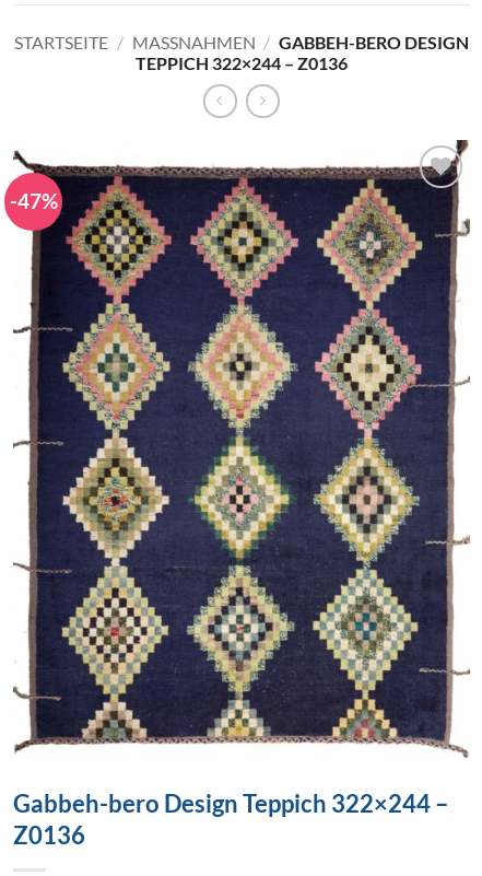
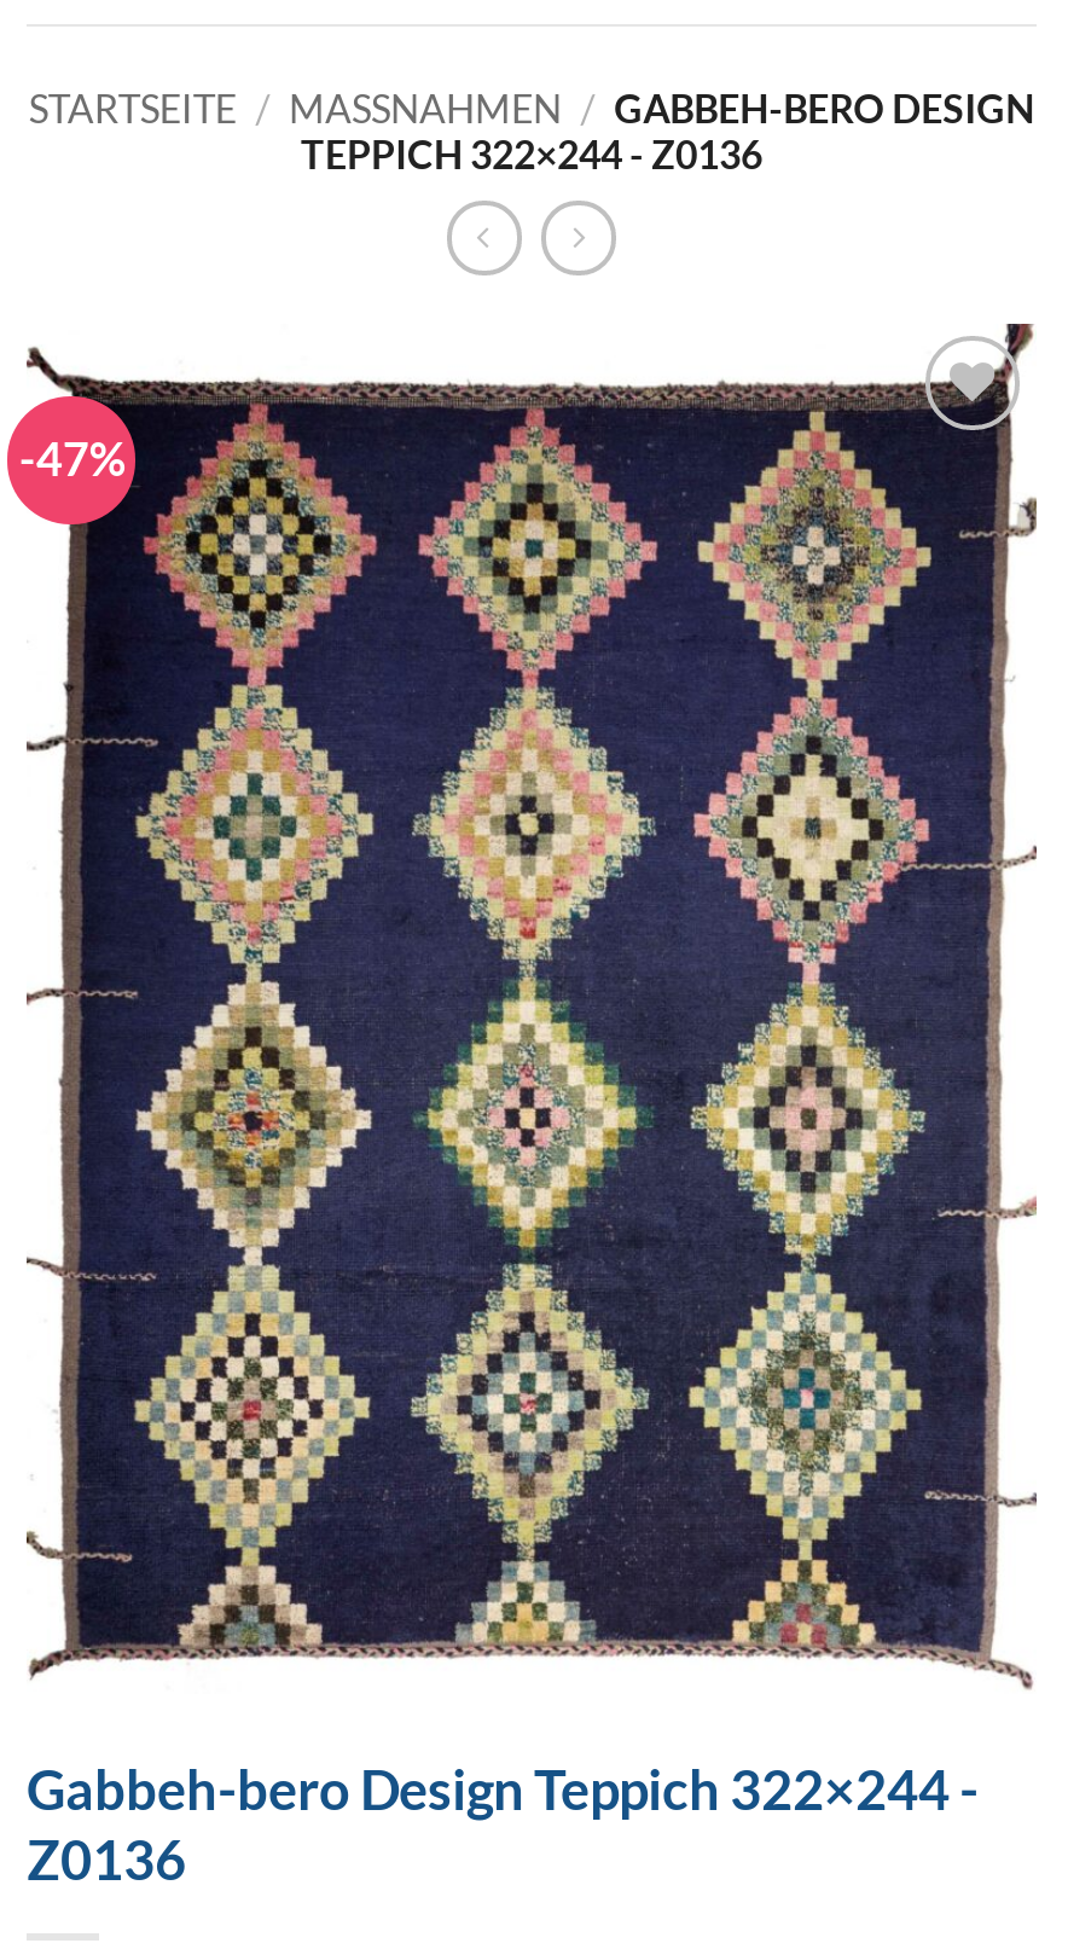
[136,52,348,73] TEPPICH 322×244 – Z0136 -> [301,130,762,176] TEPPICH 322×244 - Z0136
[13,789,449,818] Gabbeh-bero Design Teppich 322×244 – -> [27,1757,979,1823] Gabbeh-bero Design Teppich 322×244 -

